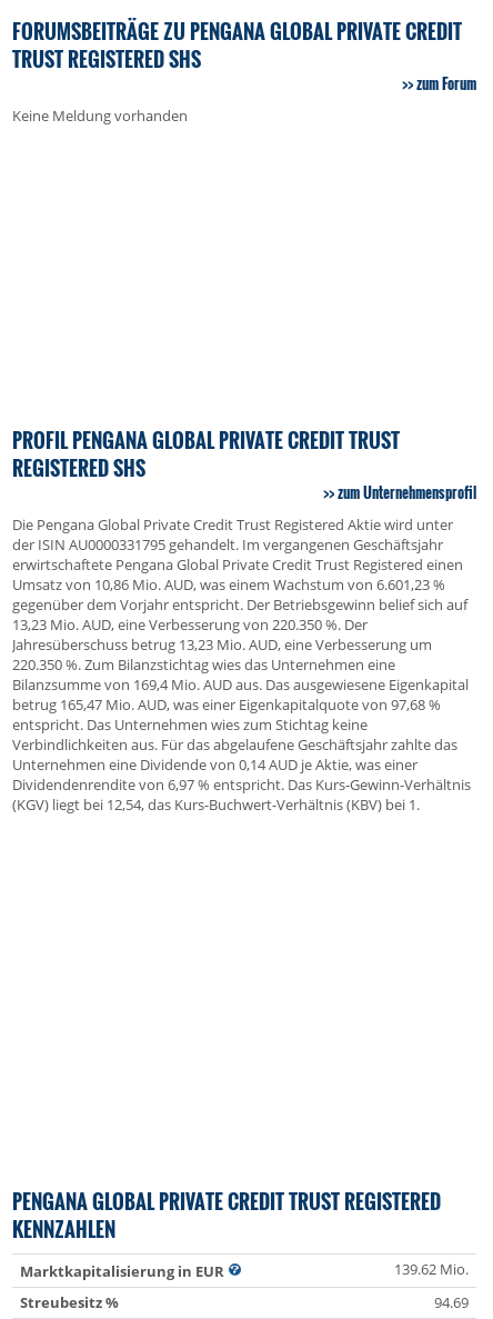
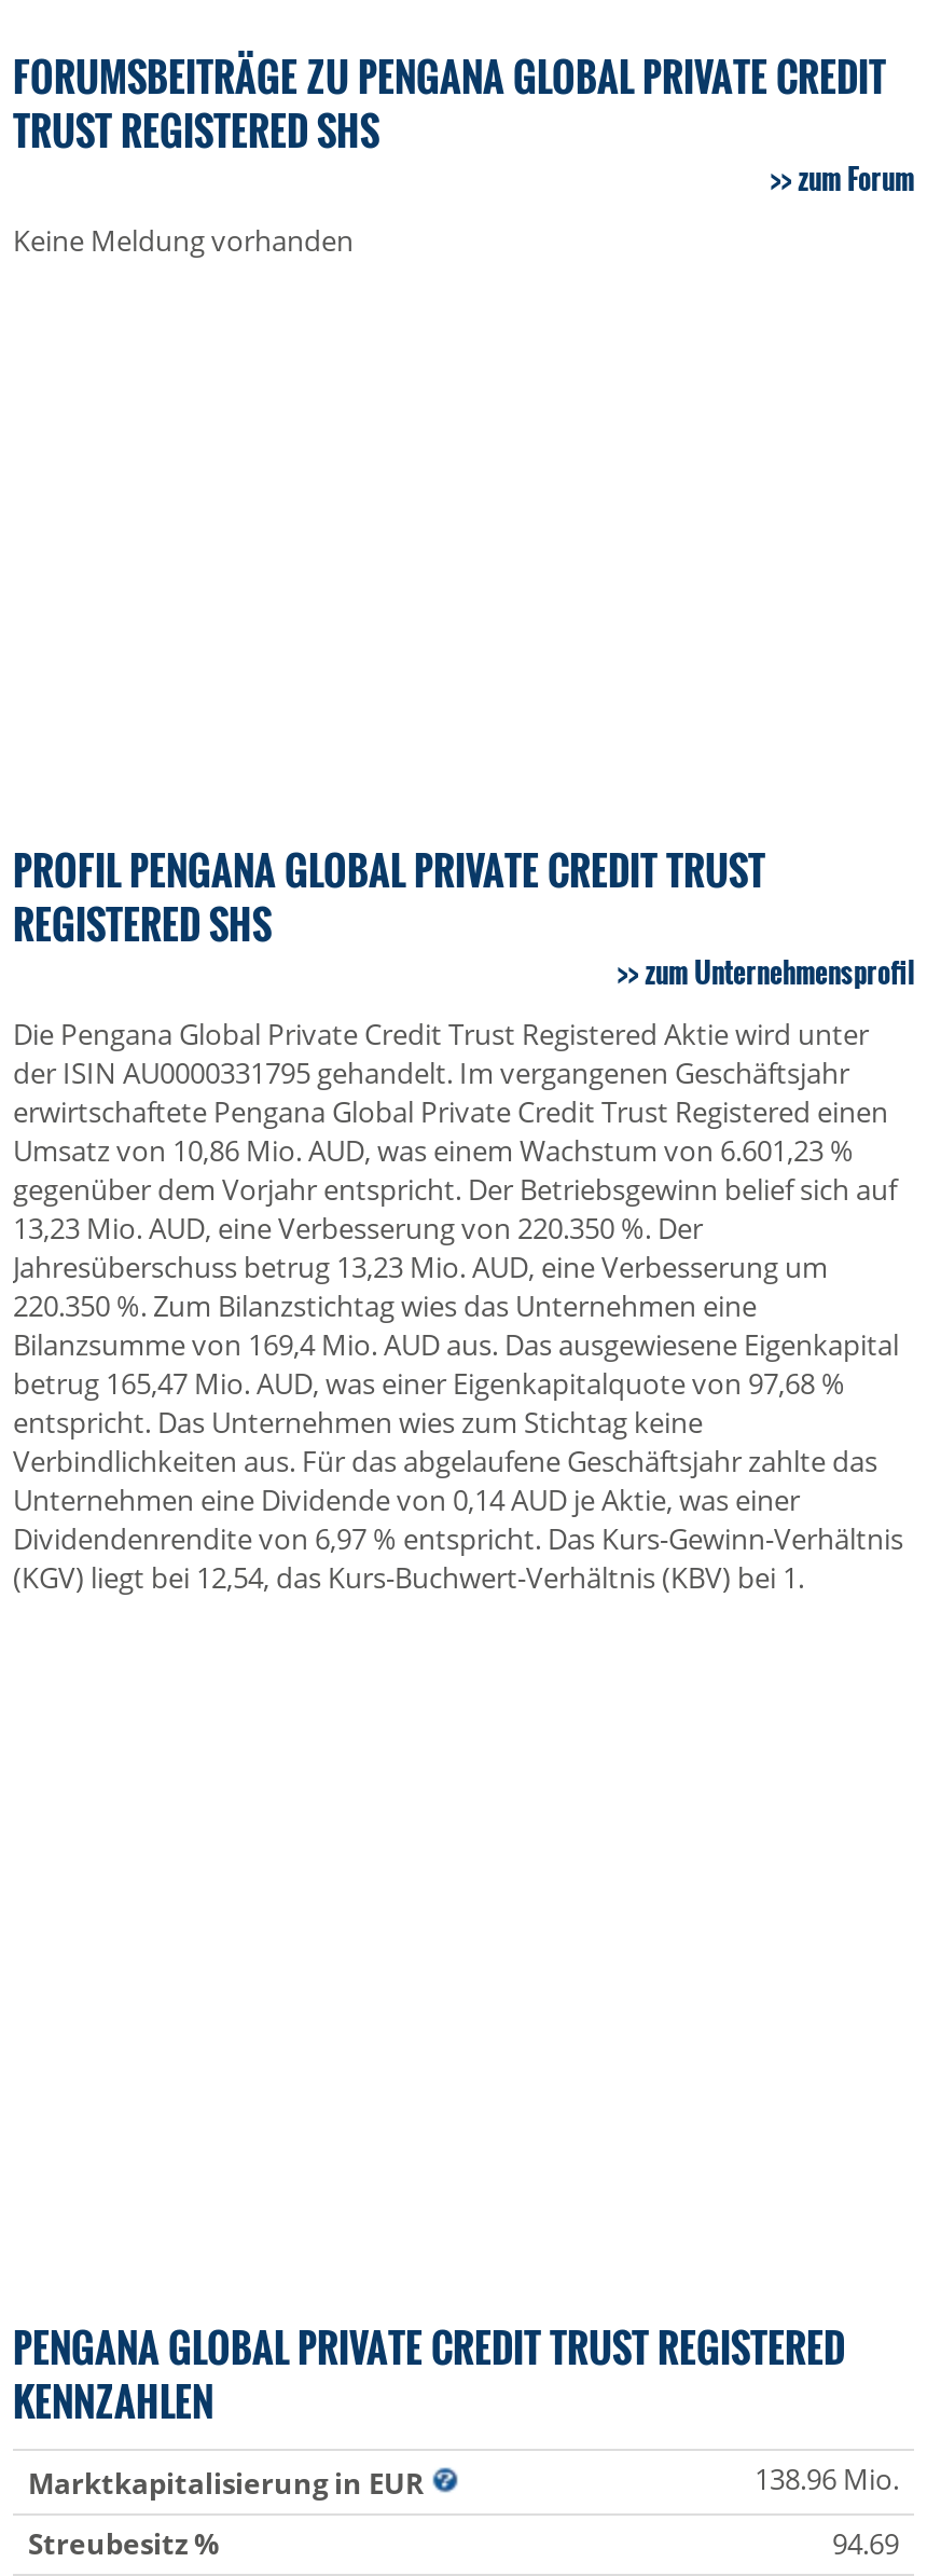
[394,1259,469,1279] 139.62 Mio. -> [755,2460,899,2498] 138.96 Mio.

